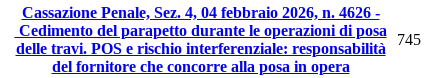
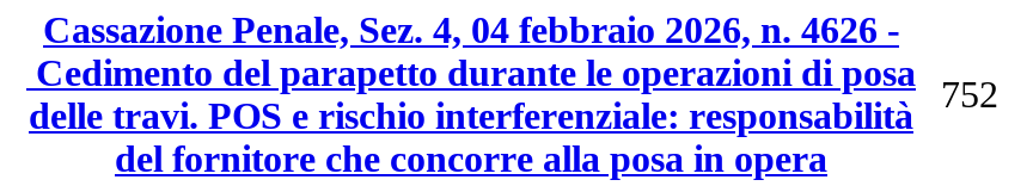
[397,31,421,48] 745 -> [941,73,998,114] 752

